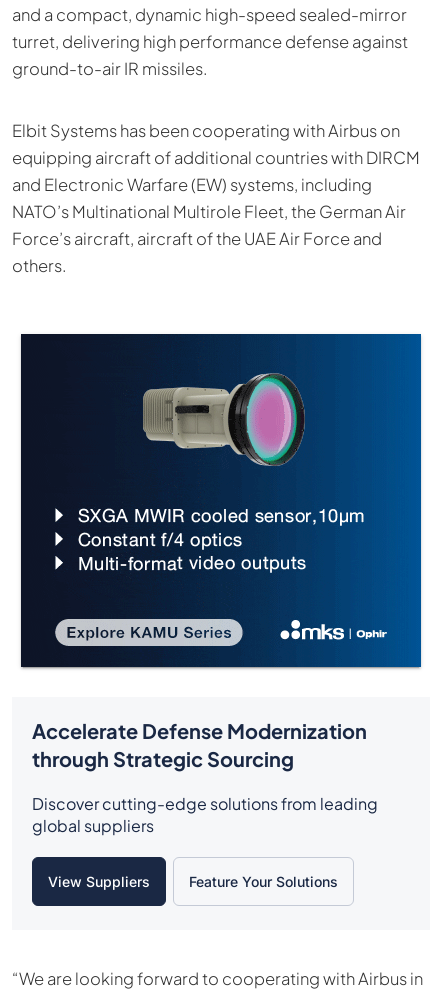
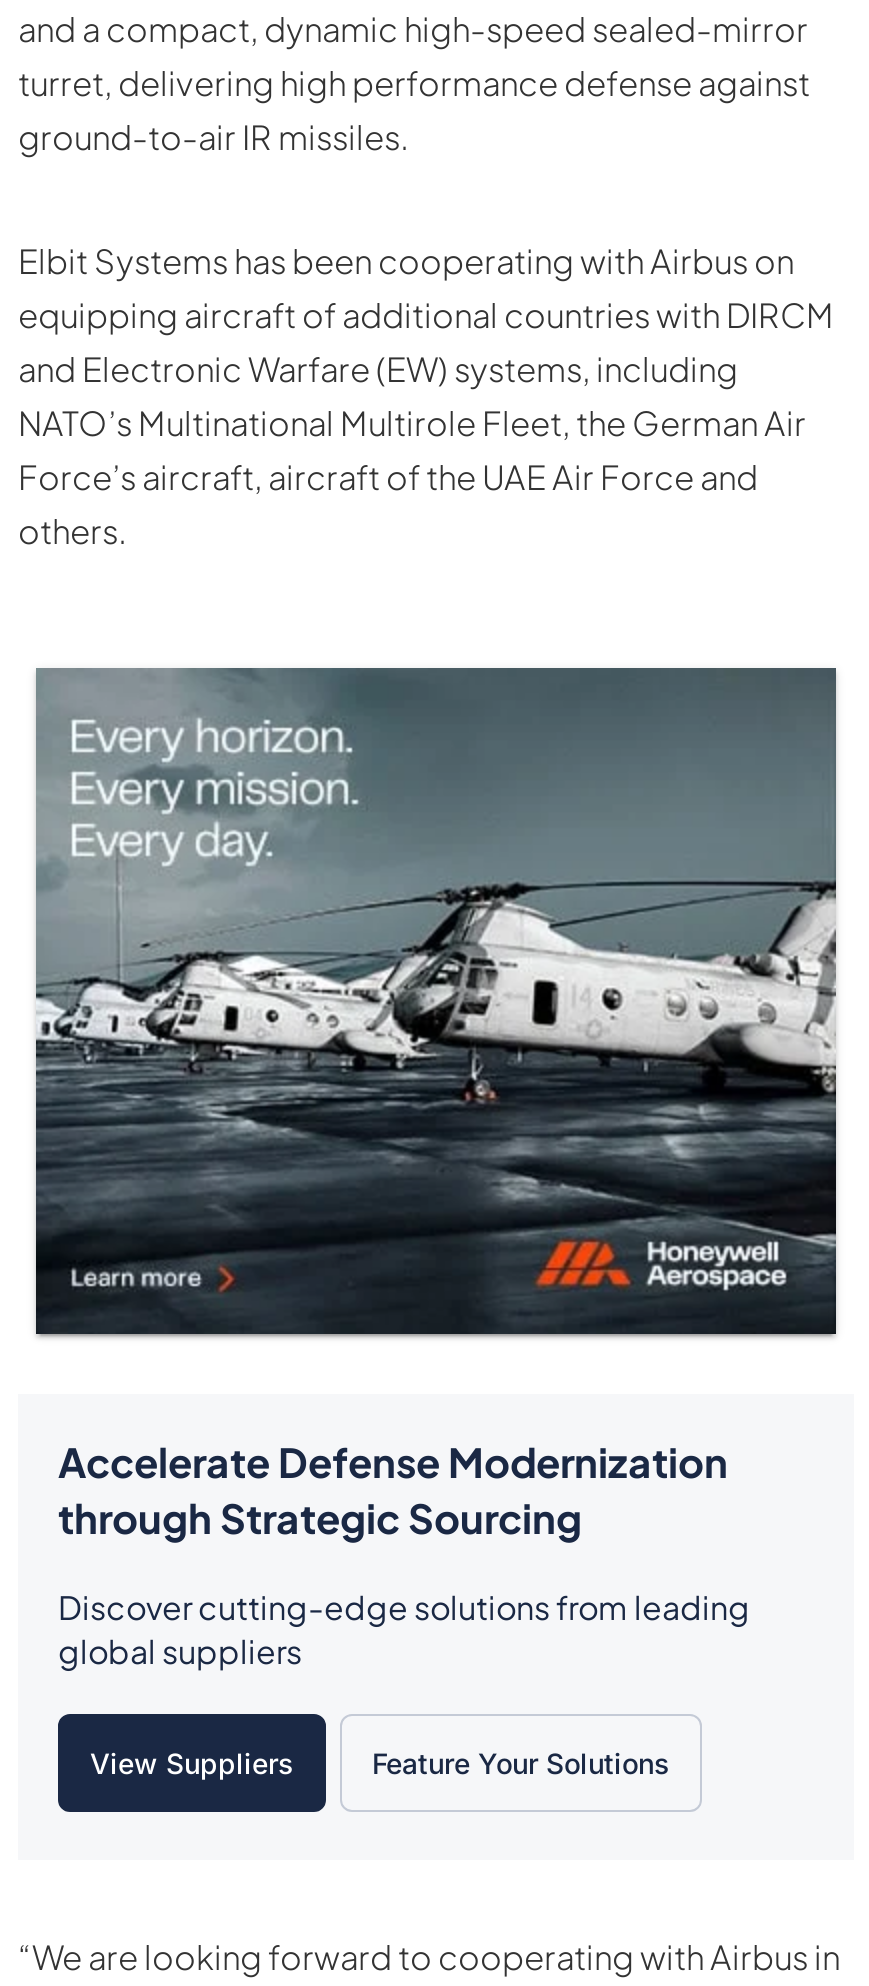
[20,334,422,668] [image] -> [34,666,838,1336] [image]

